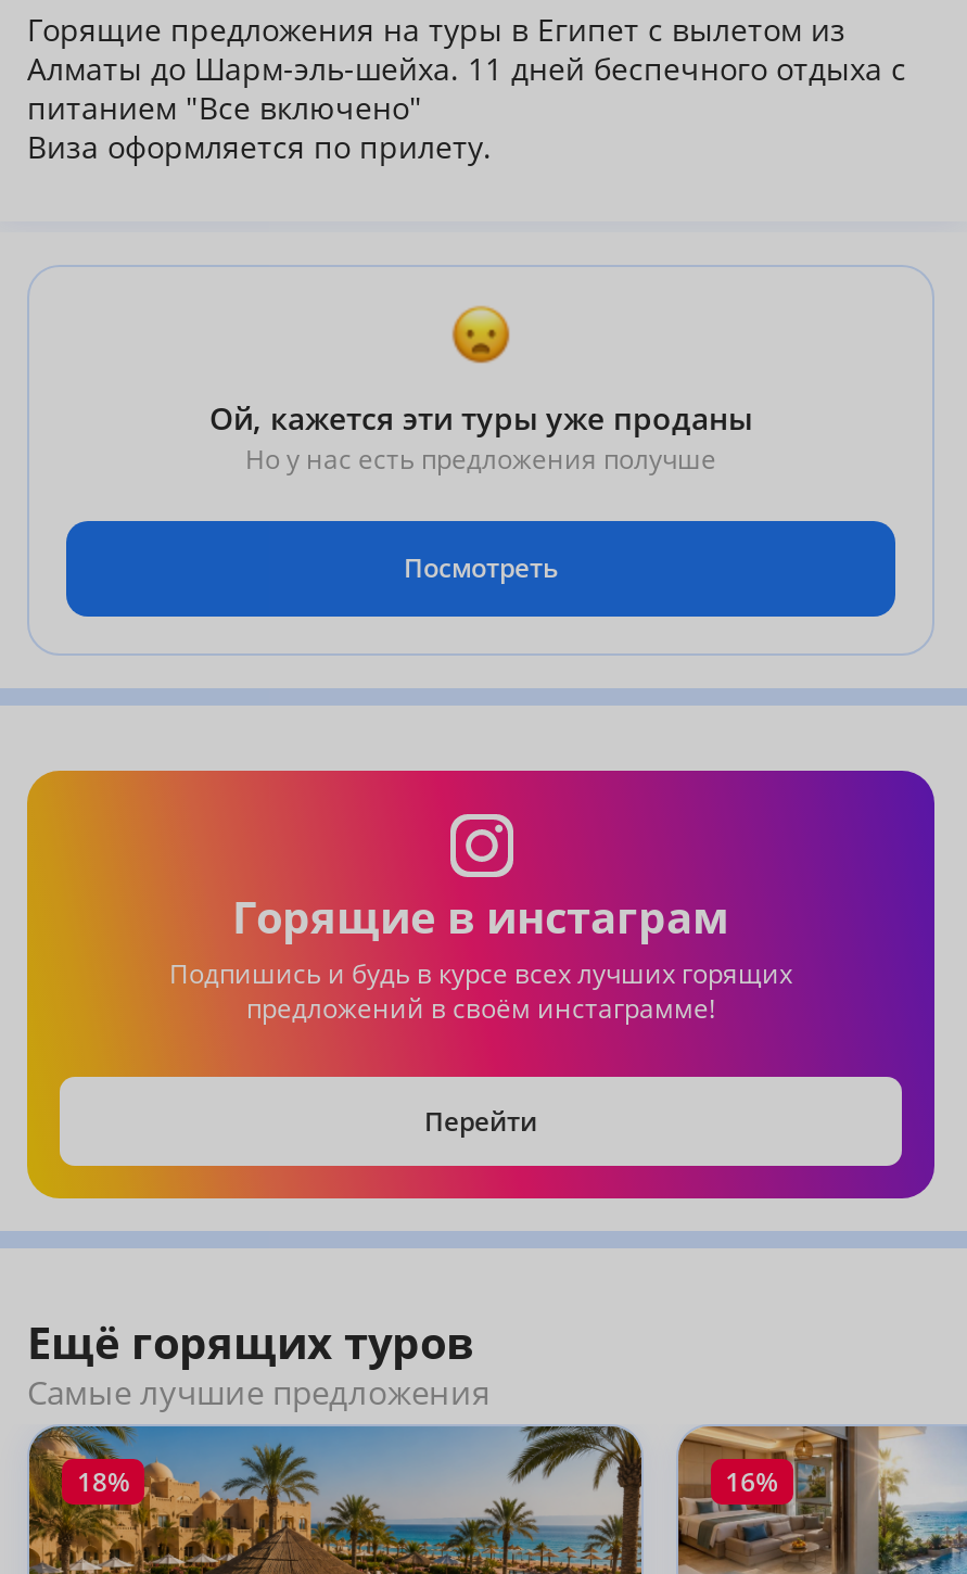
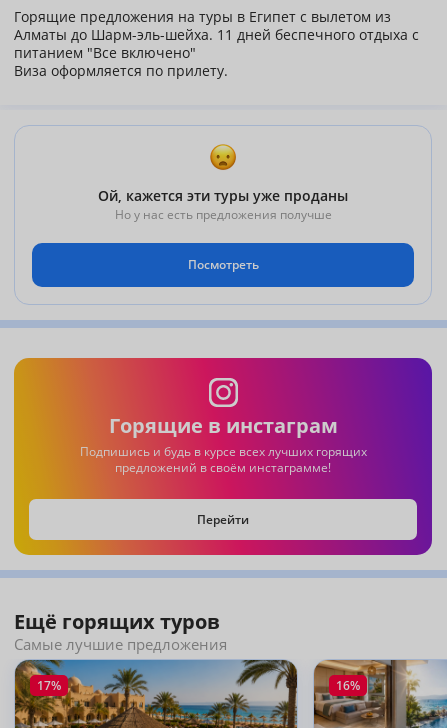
[77,1464,129,1499] 18% -> [37,677,61,693] 17%

